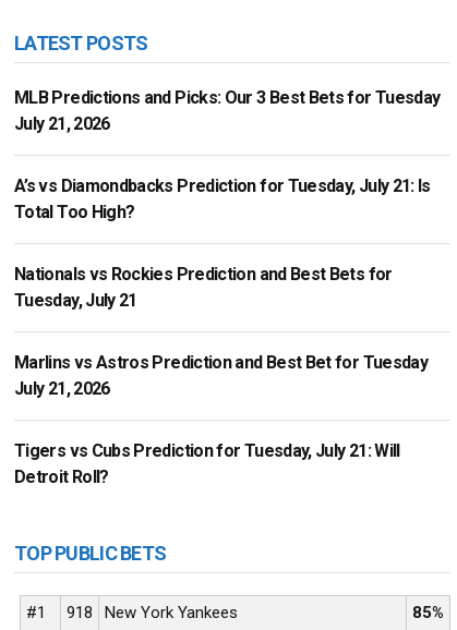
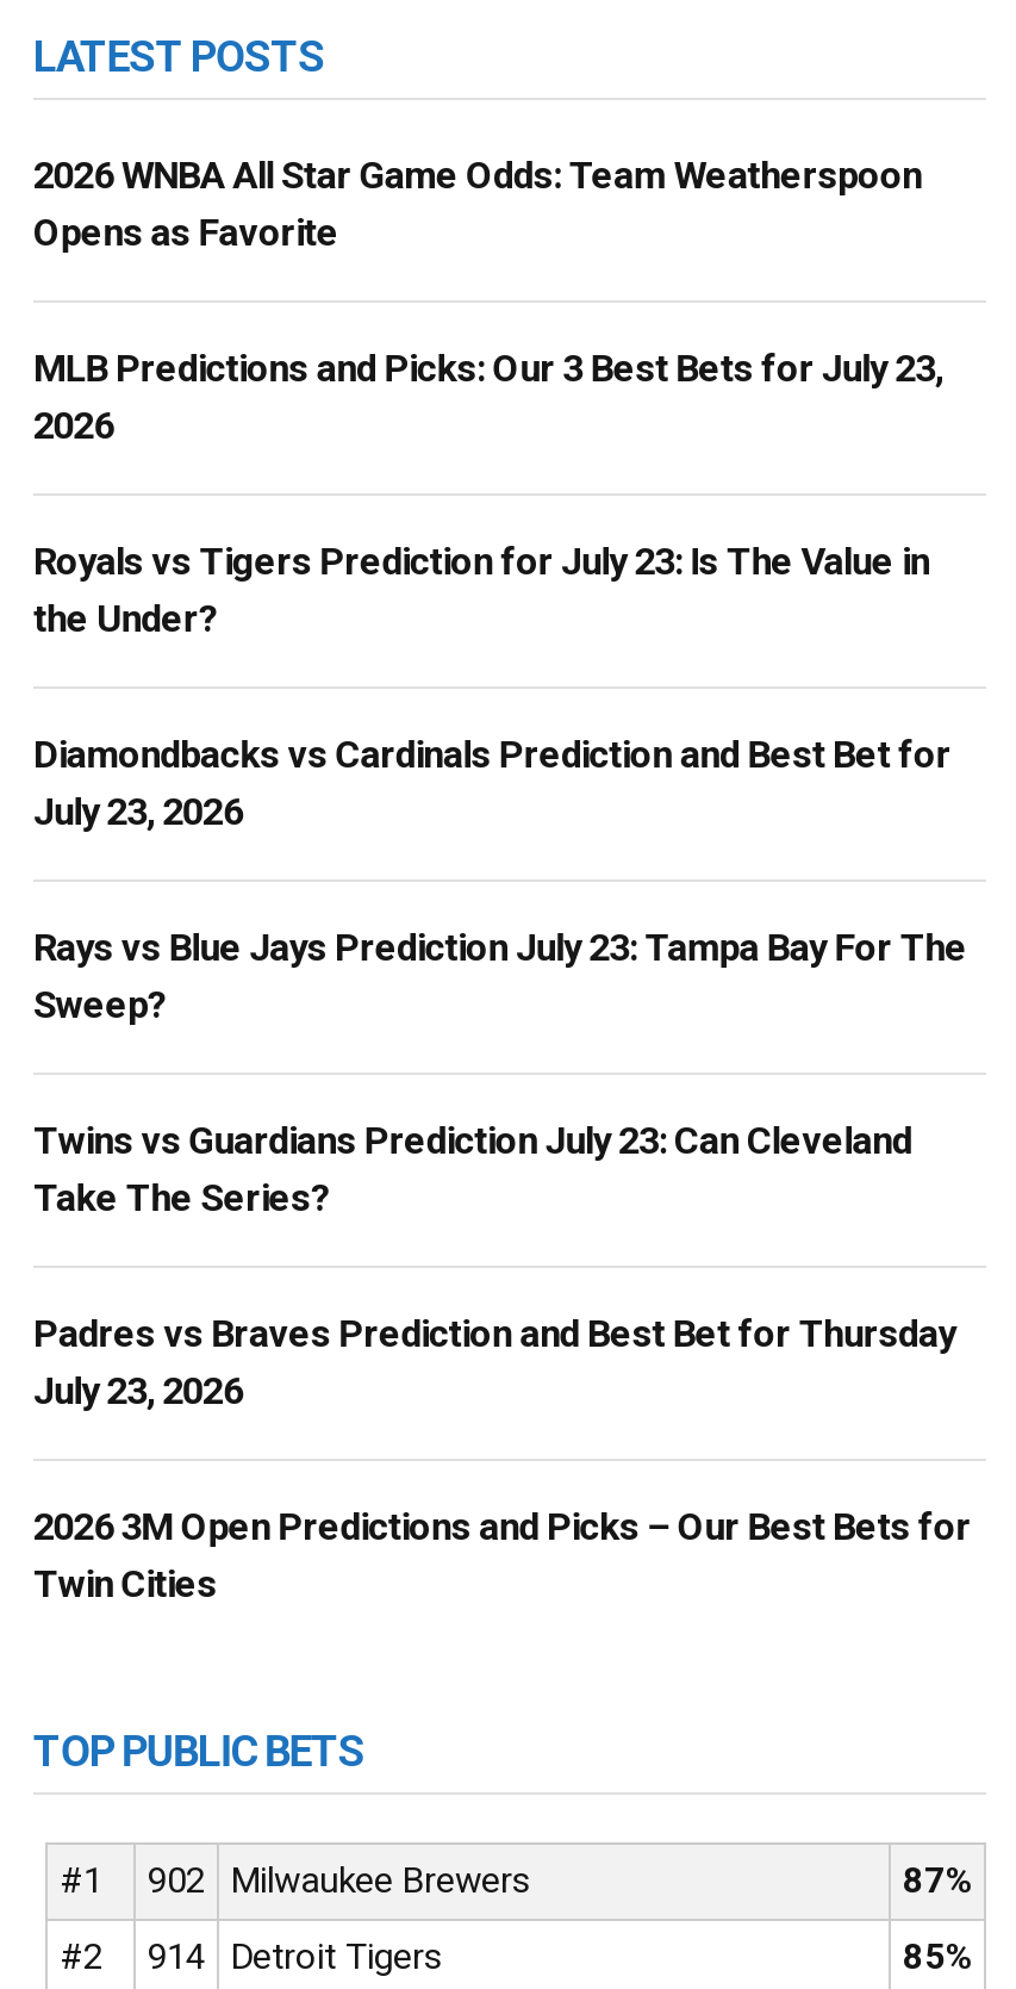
[14,87,440,487] MLB Predictions and Picks: Our 3 Best Bets for Tuesday | July 21, 2026 | A’s vs Diamondbacks Prediction for Tuesday, July 21: Is | Total Too High? | Nationals vs Rockies Prediction and Best Bets for | Tuesday, July 21 | Marlins vs Astros Prediction and Best Bet for Tuesday | July 21, 2026 | Tigers vs Cubs Prediction for Tuesday, July 21: Will | Detroit Roll? -> [33,153,971,1606] 2026 WNBA All Star Game Odds: Team Weatherspoon | Opens as Favorite | MLB Predictions and Picks: Our 3 Best Bets for July 23, | 2026 | Royals vs Tigers Prediction for July 23: Is The Value in | the Under? | Diamondbacks vs Cardinals Prediction and Best Bet for | July 23, 2026 | Rays vs Blue Jays Prediction July 23: Tampa Bay For The | Sweep? | Twins vs Guardians Prediction July 23: Can Cleveland | Take The Series? | Padres vs Braves Prediction and Best Bet for Thursday | July 23, 2026 | 2026 3M Open Predictions and Picks – Our Best Bets for | Twin Cities
[67,603,238,622] 918 | New York Yankees -> [60,1859,972,1978] 902 | Milwaukee Brewers | 87% | #2 | 914 | Detroit Tigers

